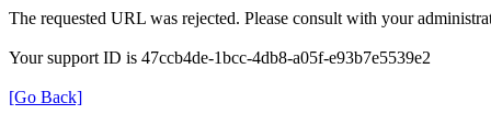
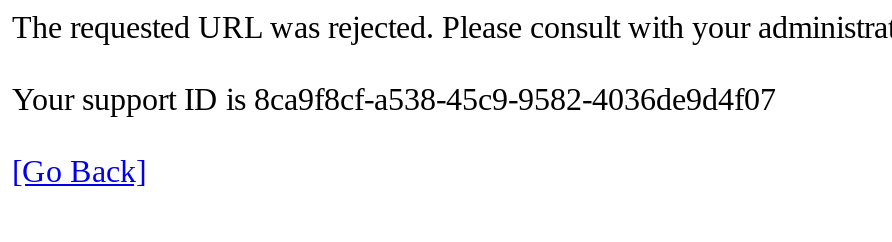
[9,48,431,67] Your support ID is 47ccb4de-1bcc-4db8-a05f-e93b7e5539e2 -> [12,82,776,116] Your support ID is 8ca9f8cf-a538-45c9-9582-4036de9d4f07

